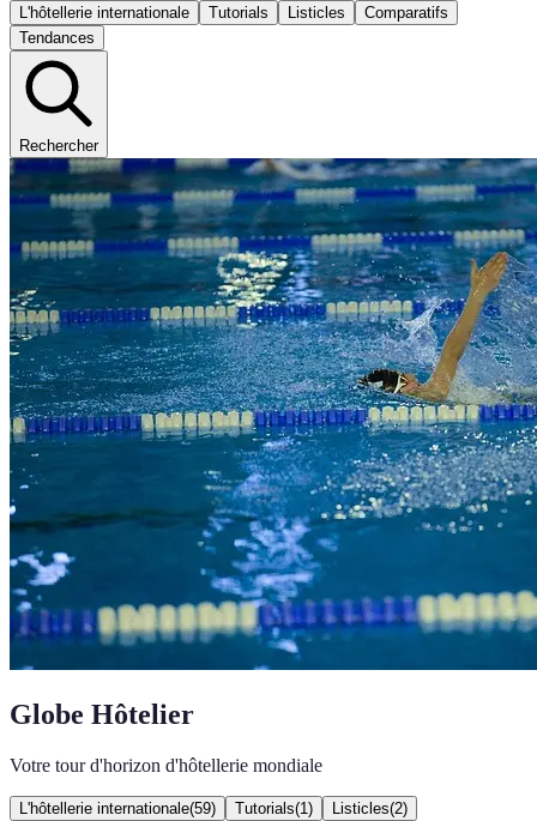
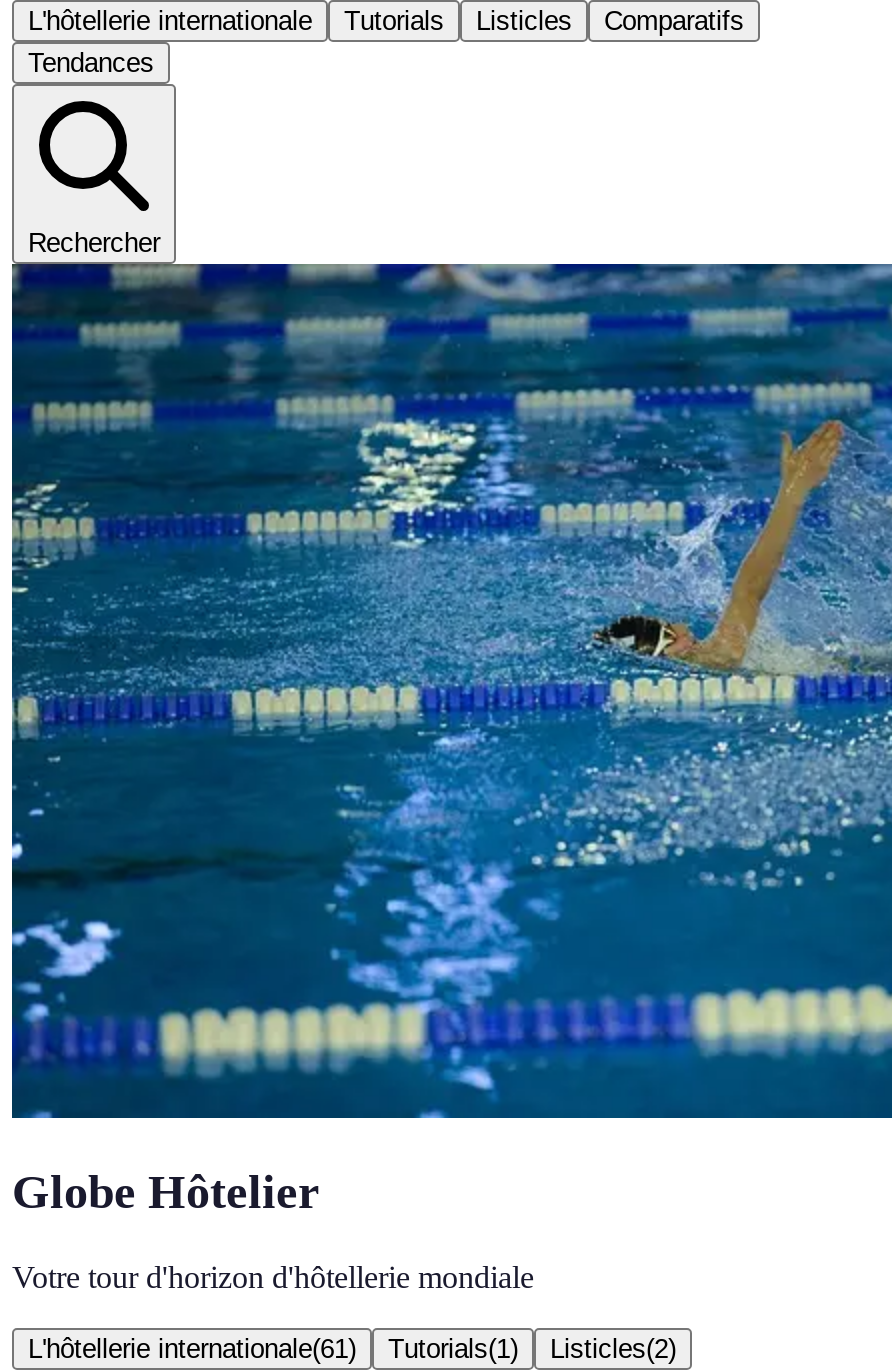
[19,799,216,817] L'hôtellerie internationale(59) -> [28,1334,356,1364] L'hôtellerie internationale(61)

